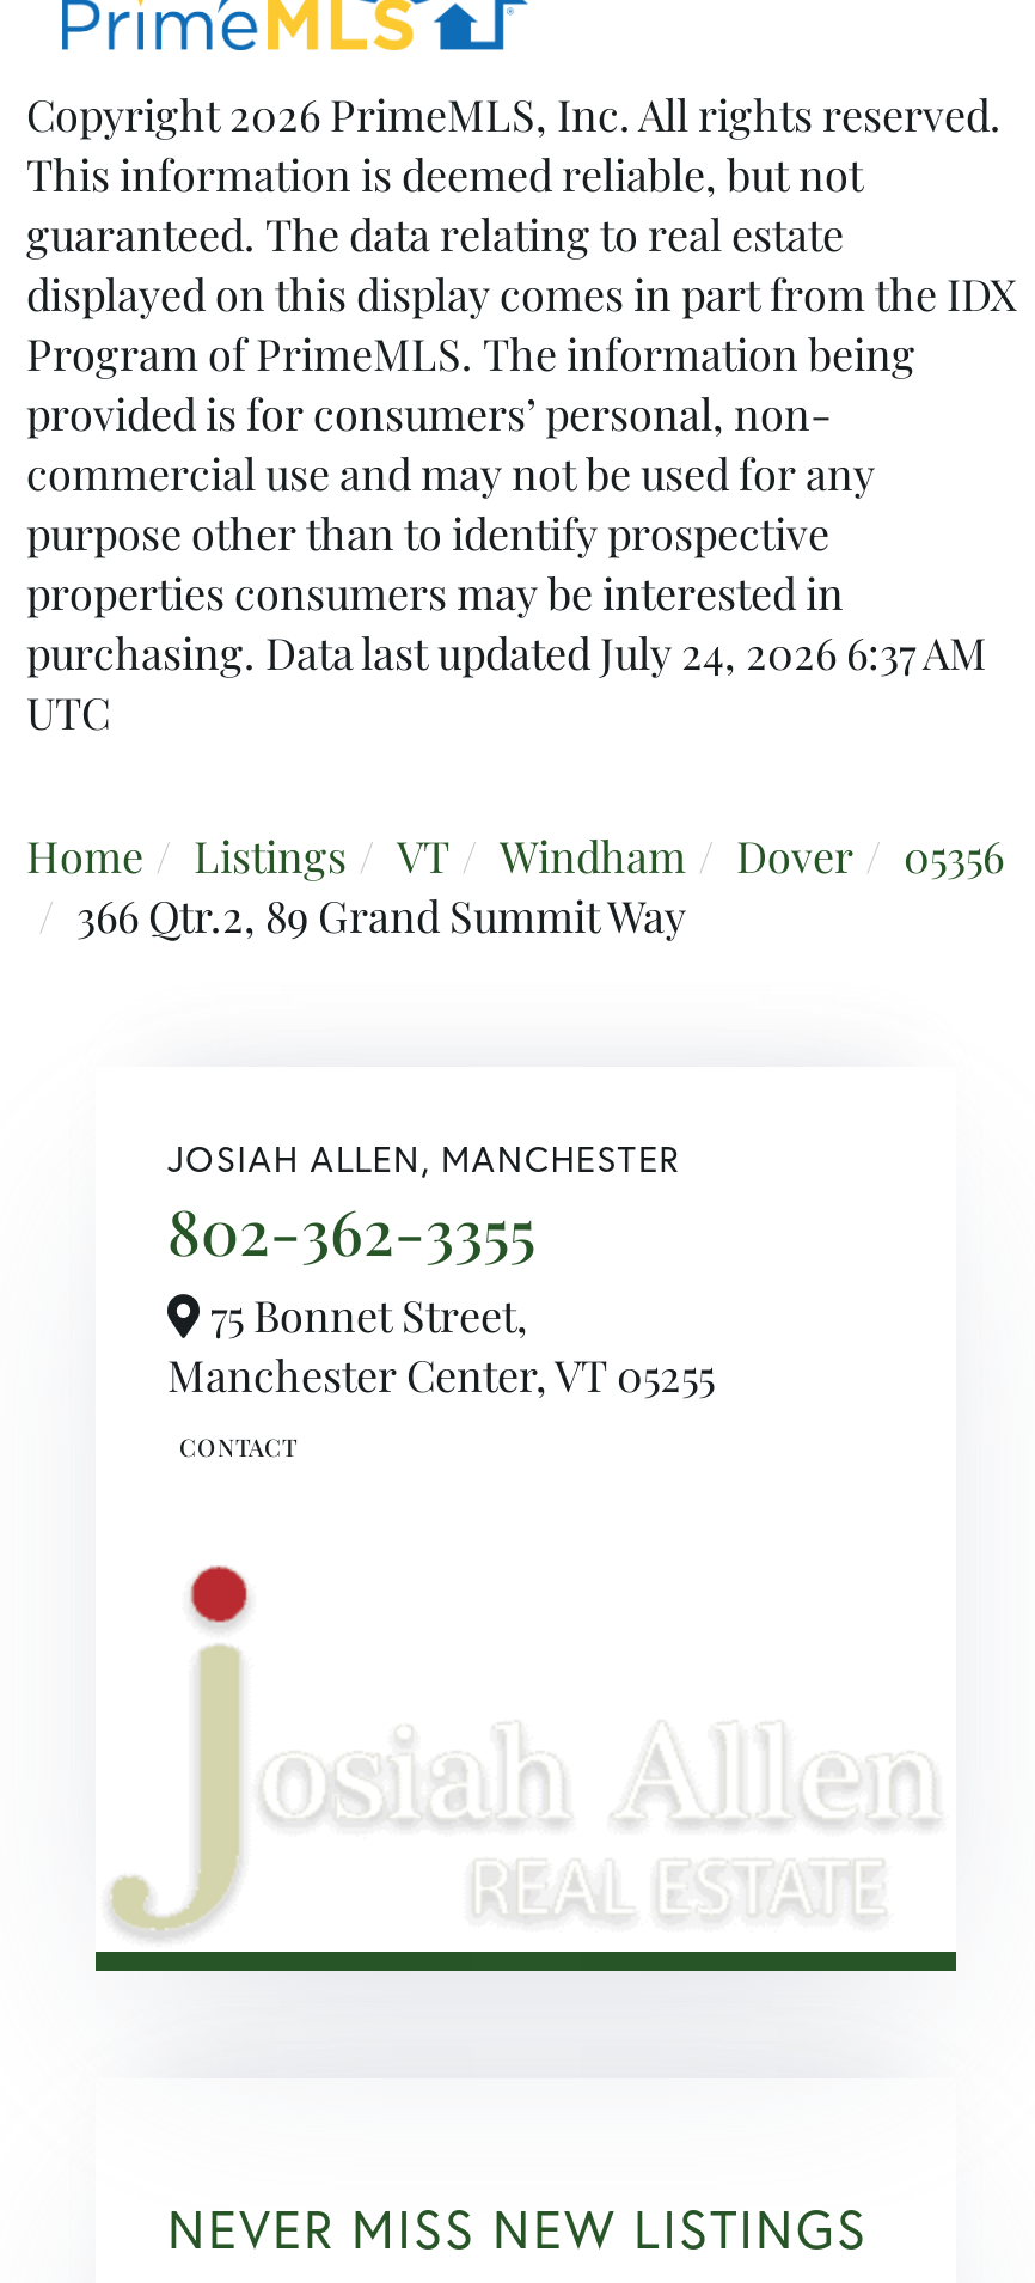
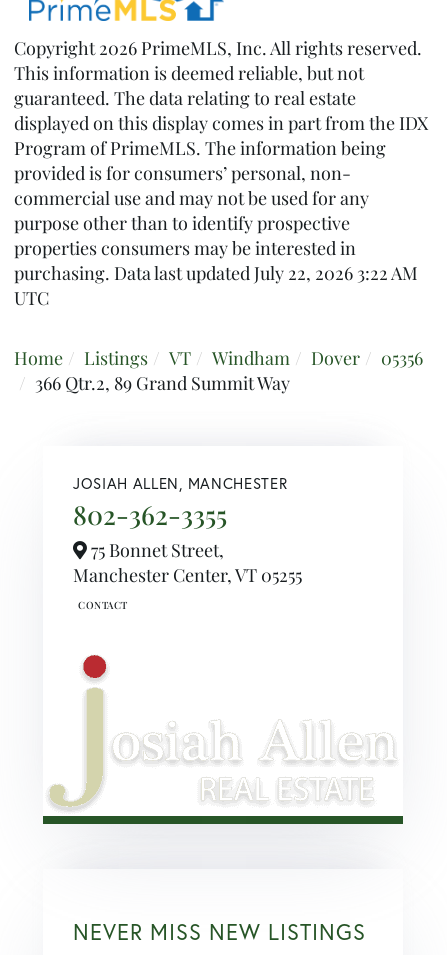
[26,625,987,683] purchasing. Data last updated July 24, 2026 6:37 AM -> [14,261,418,285] purchasing. Data last updated July 22, 2026 3:22 AM

